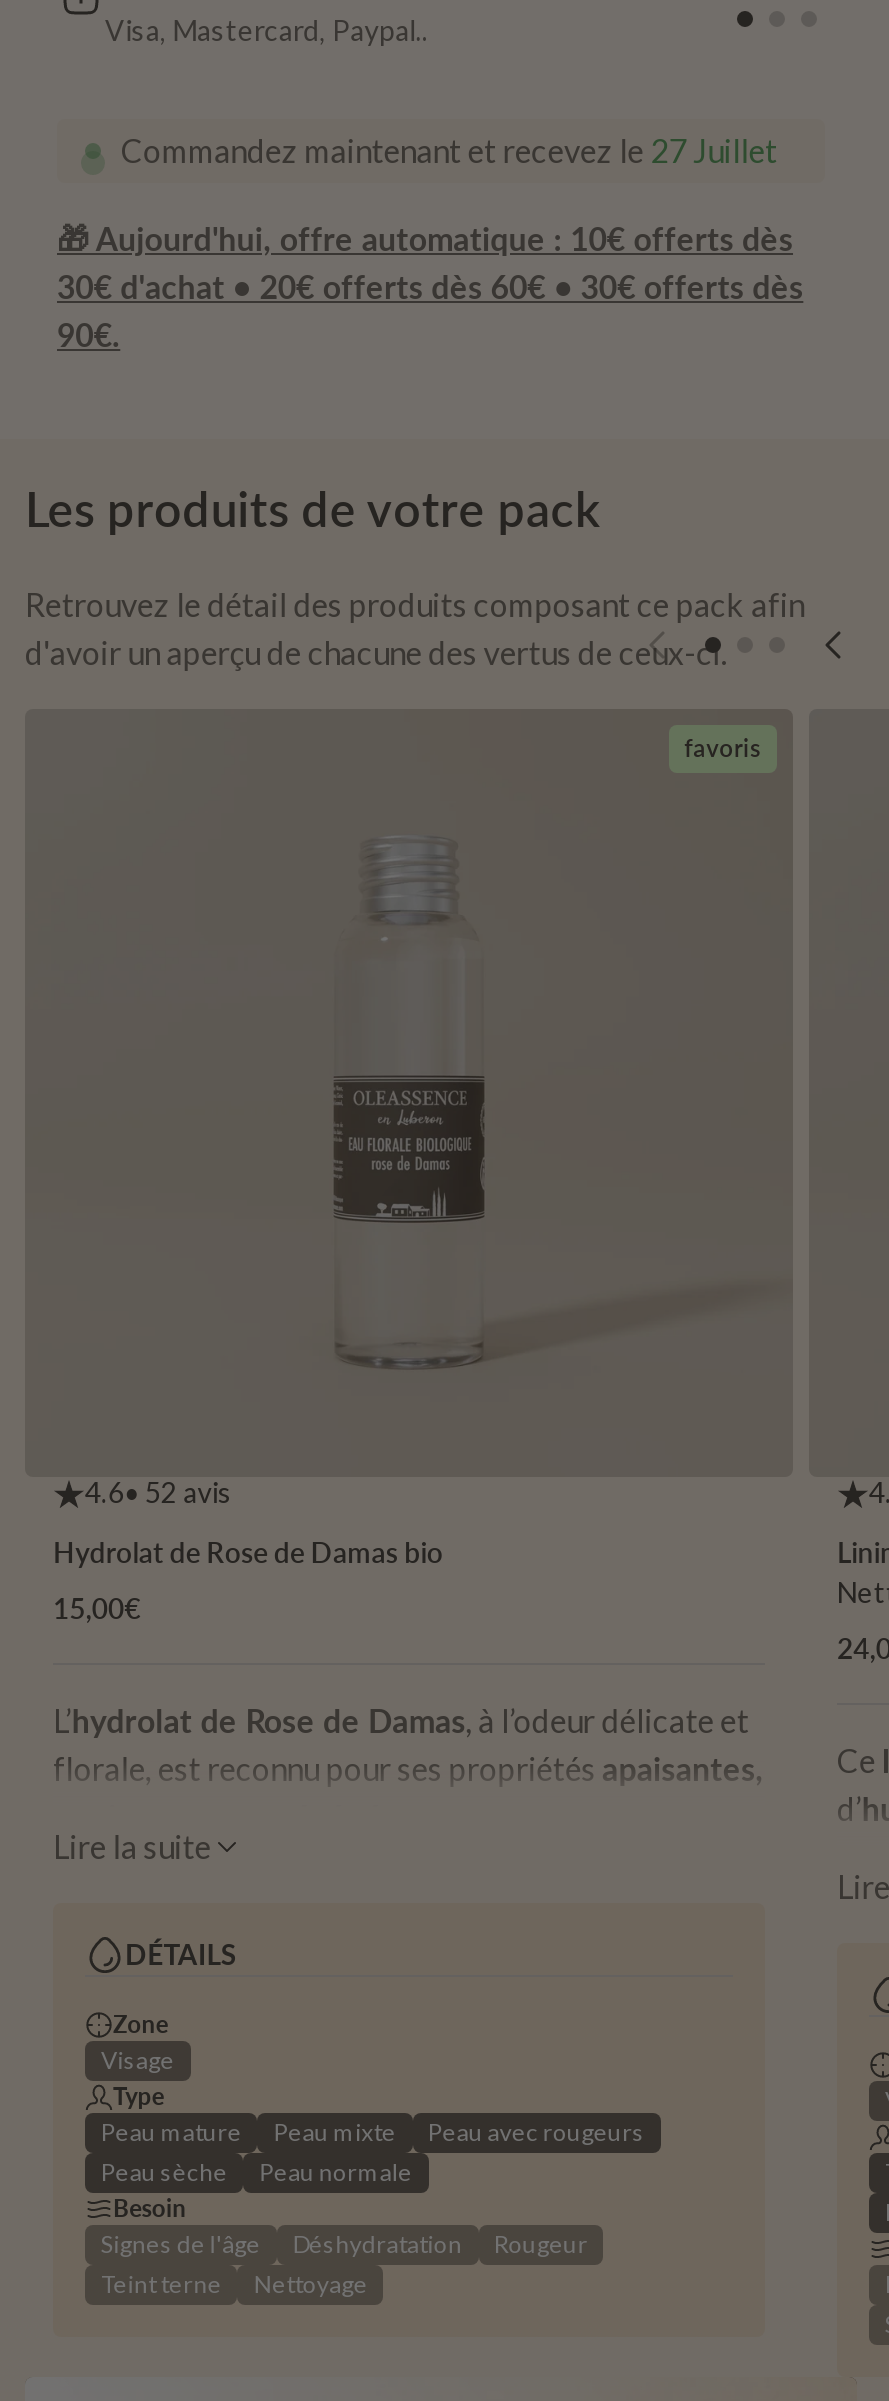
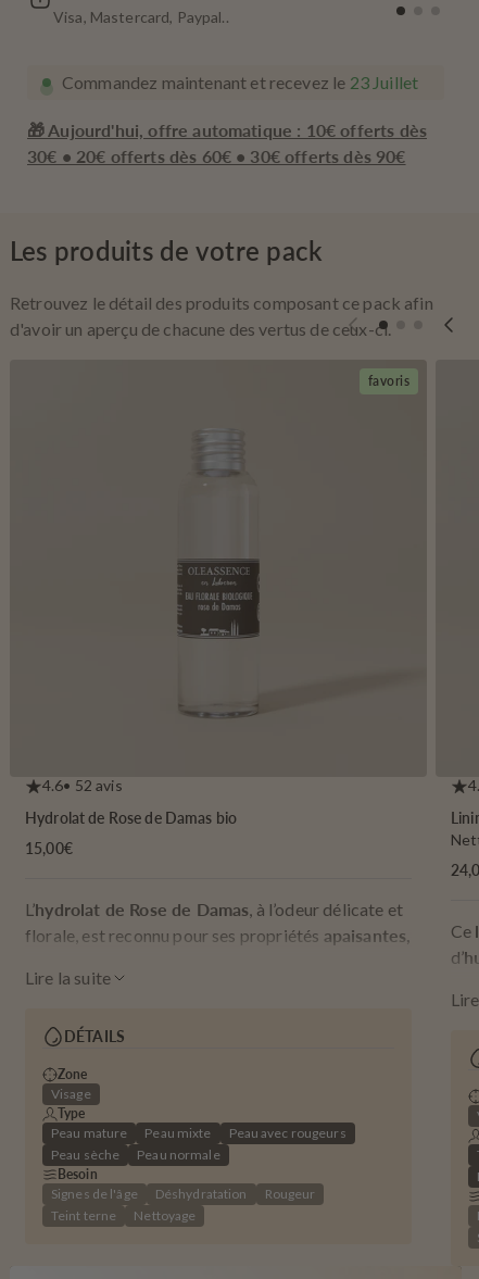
[121,130,777,168] Commandez maintenant et recevez le 27 Juillet -> [62,71,418,92] Commandez maintenant et recevez le 23 Juillet
[57,266,803,352] 30€ d'achat • 20€ offerts dès 60€ • 30€ offerts dès | 90€. -> [27,145,406,166] 30€ • 20€ offerts dès 60€ • 30€ offerts dès 90€

